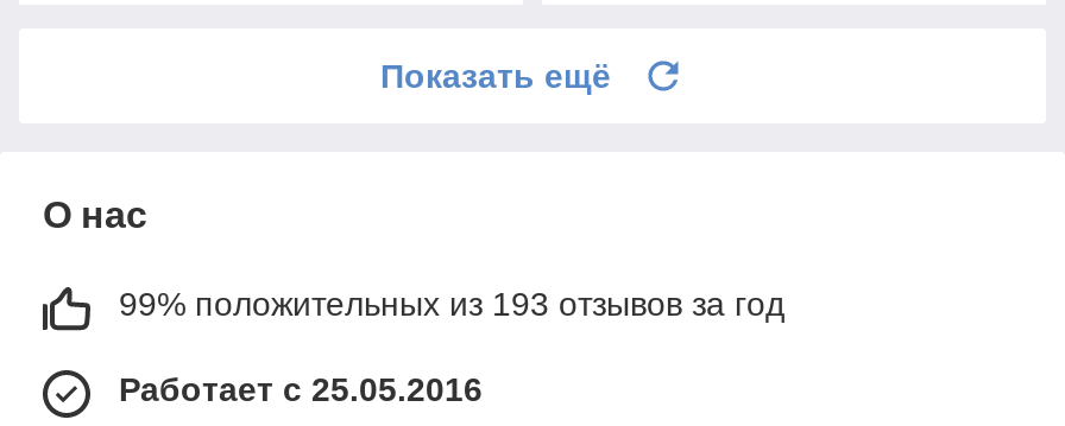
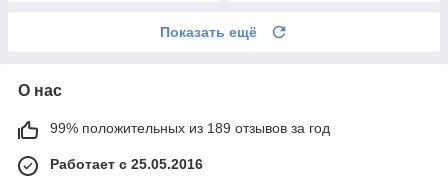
[119,286,784,324] 99% положительных из 193 отзывов за год -> [50,120,330,136] 99% положительных из 189 отзывов за год

